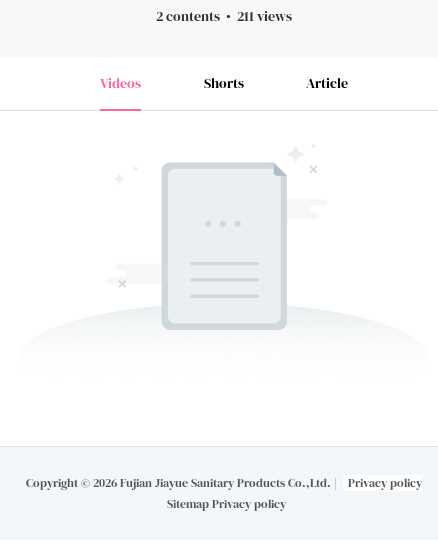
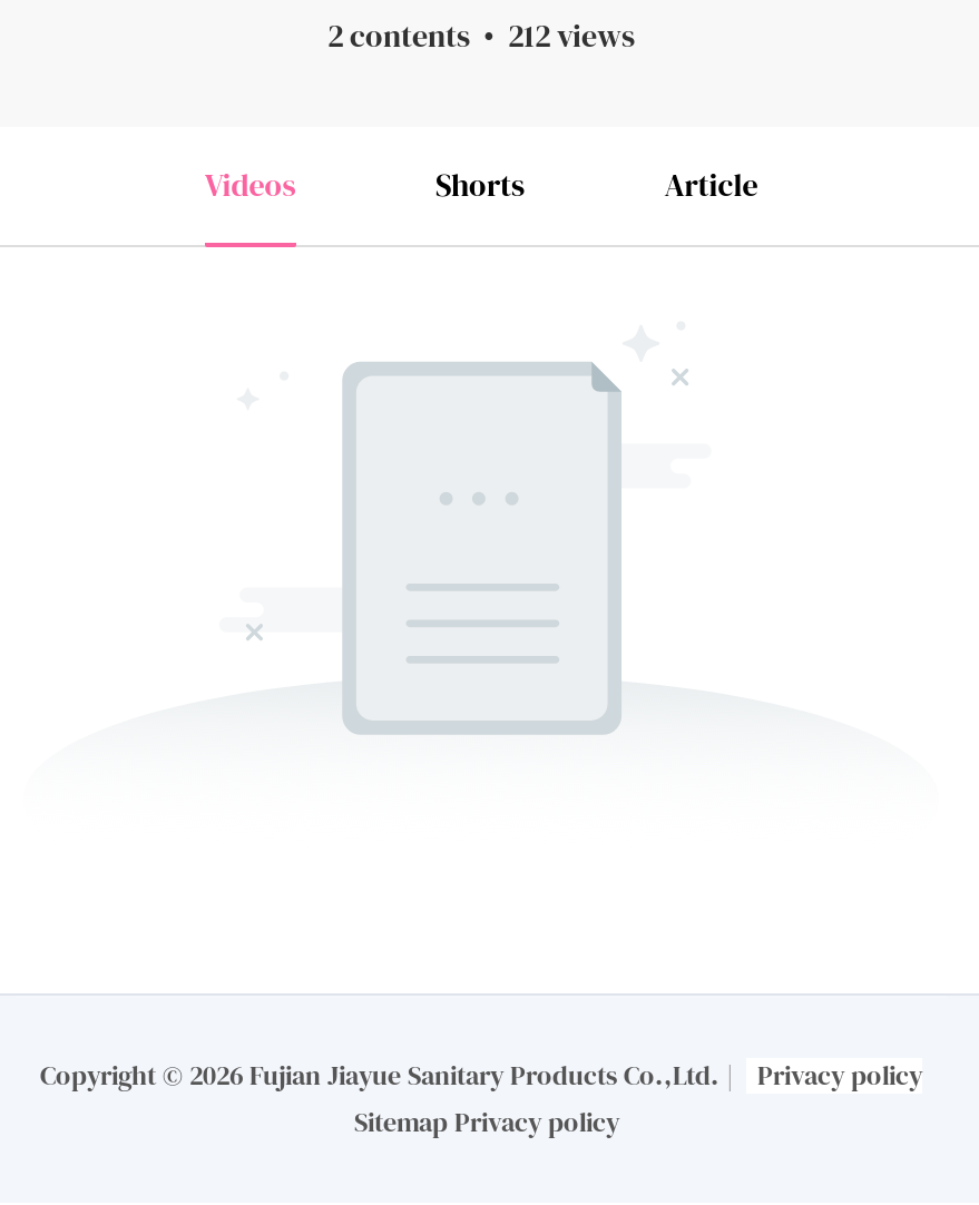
[156,6,292,26] 2 contents 211 views -> [327,13,635,58] 2 contents 212 views

